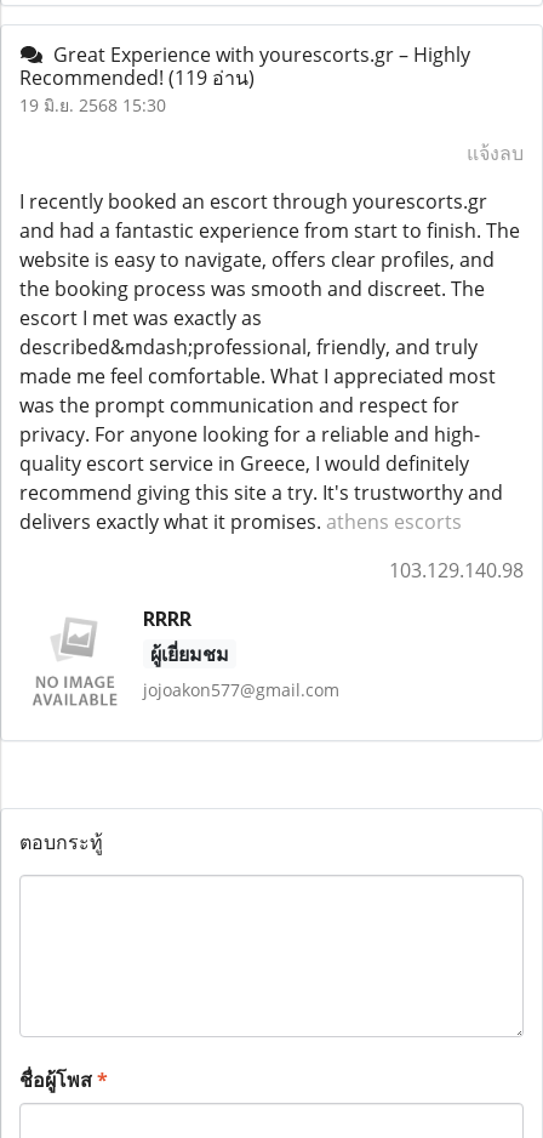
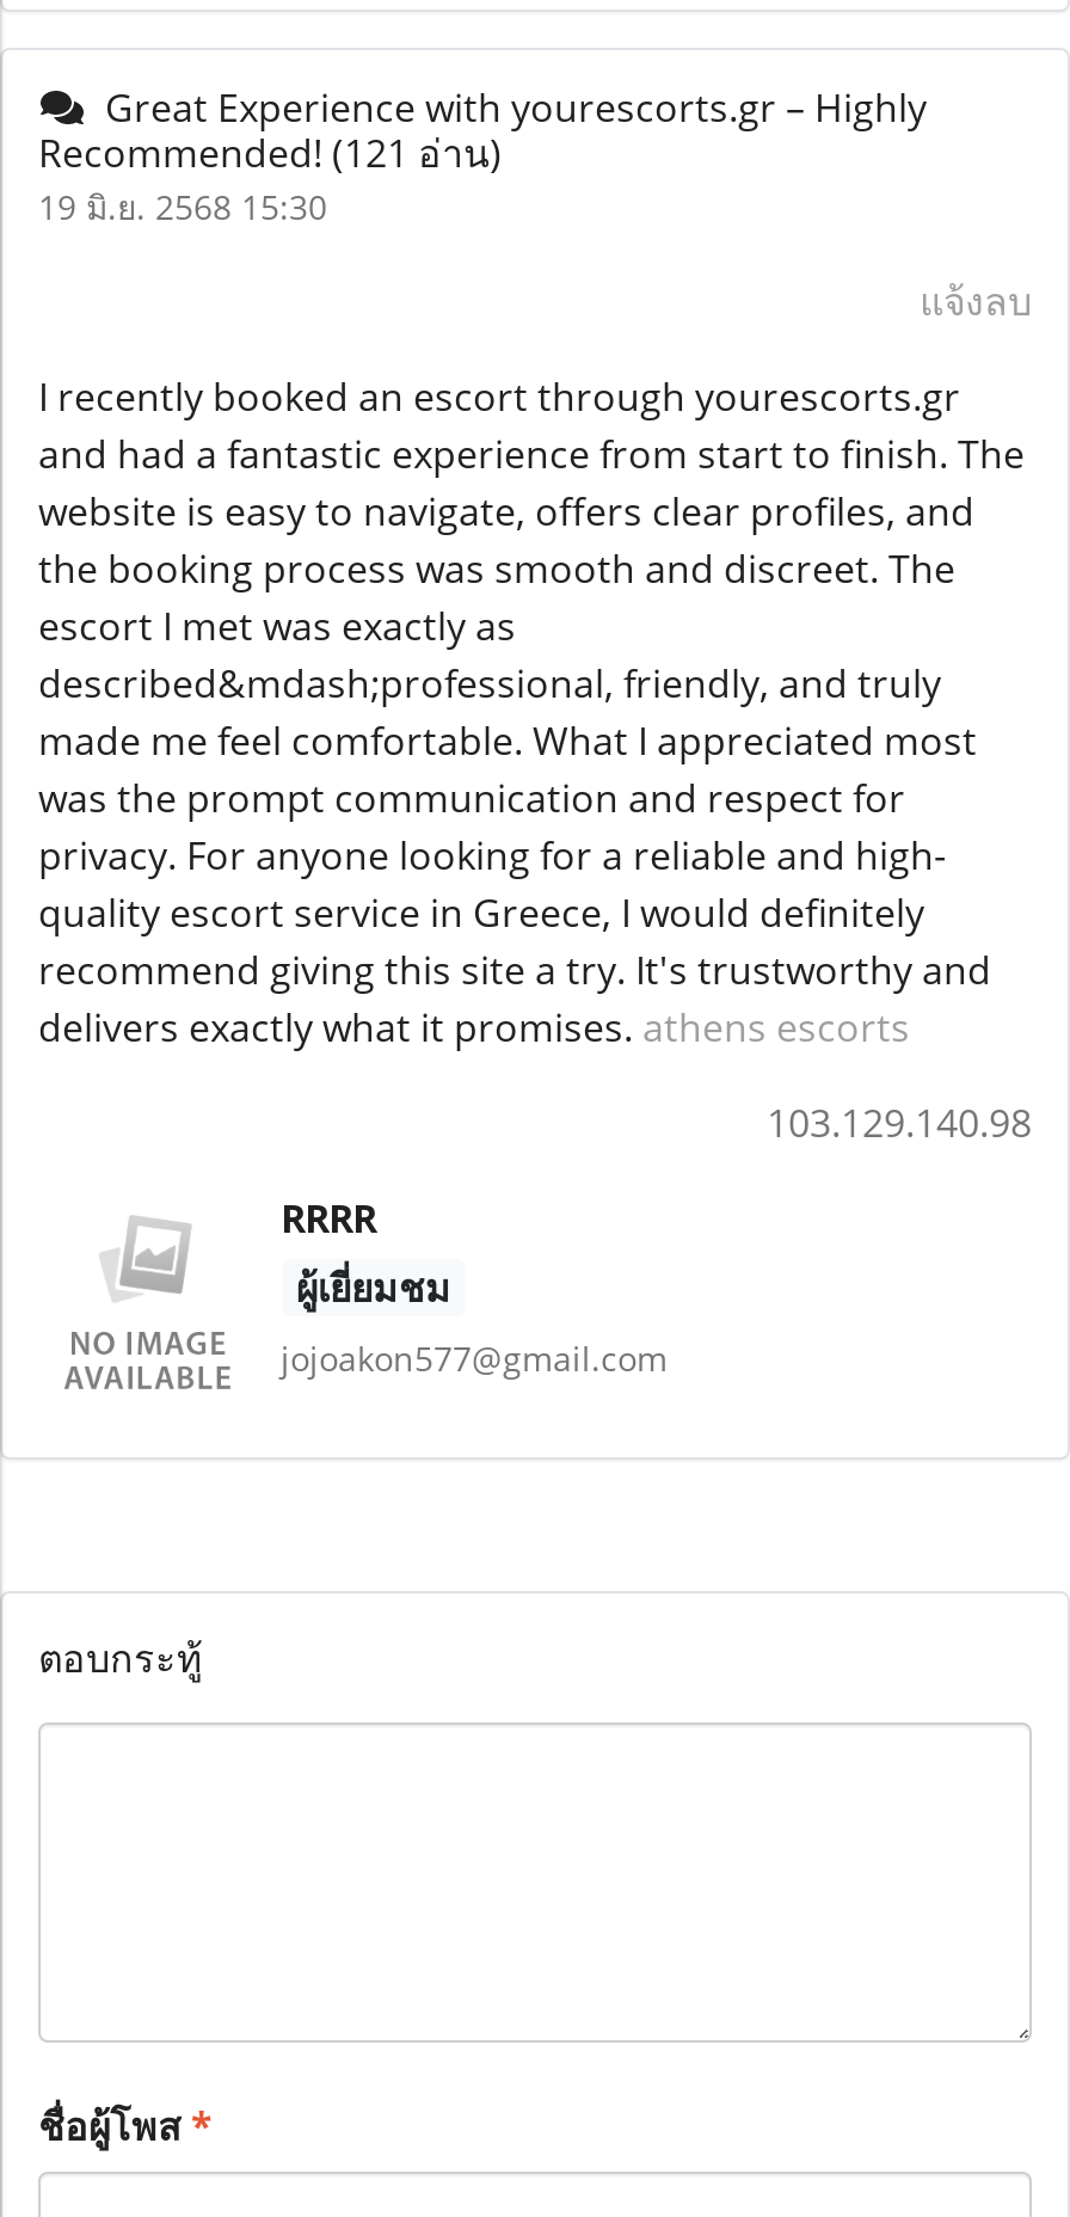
[19,64,255,91] Recommended! (119 อ่าน) -> [38,127,502,179] Recommended! (121 อ่าน)

